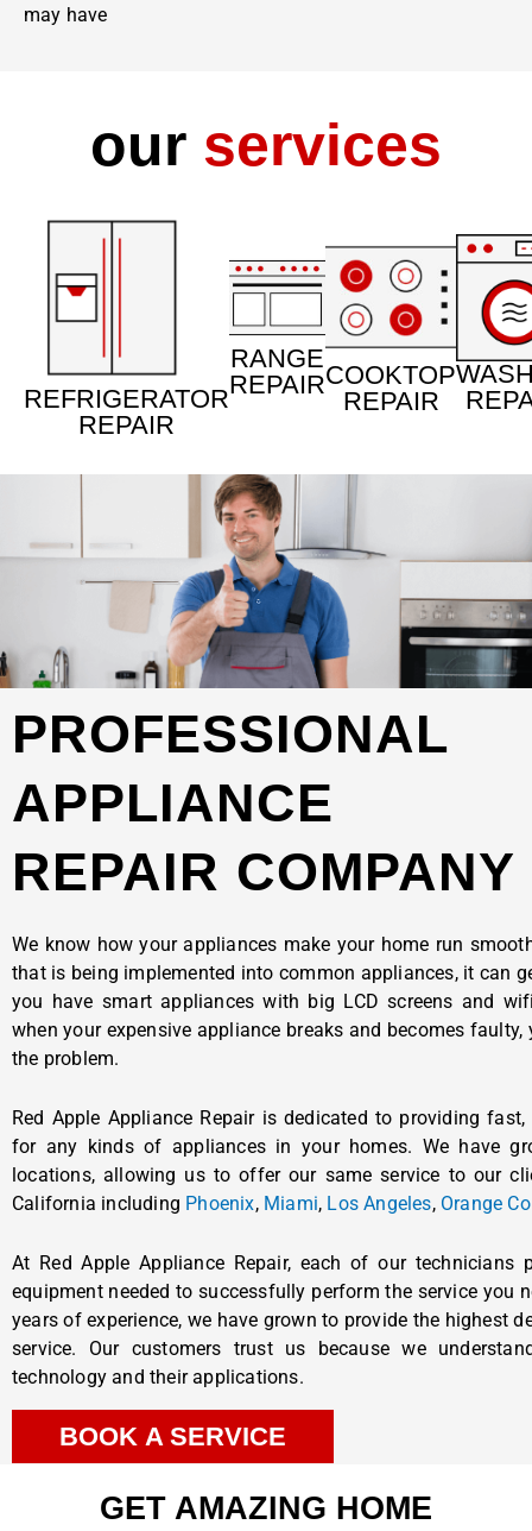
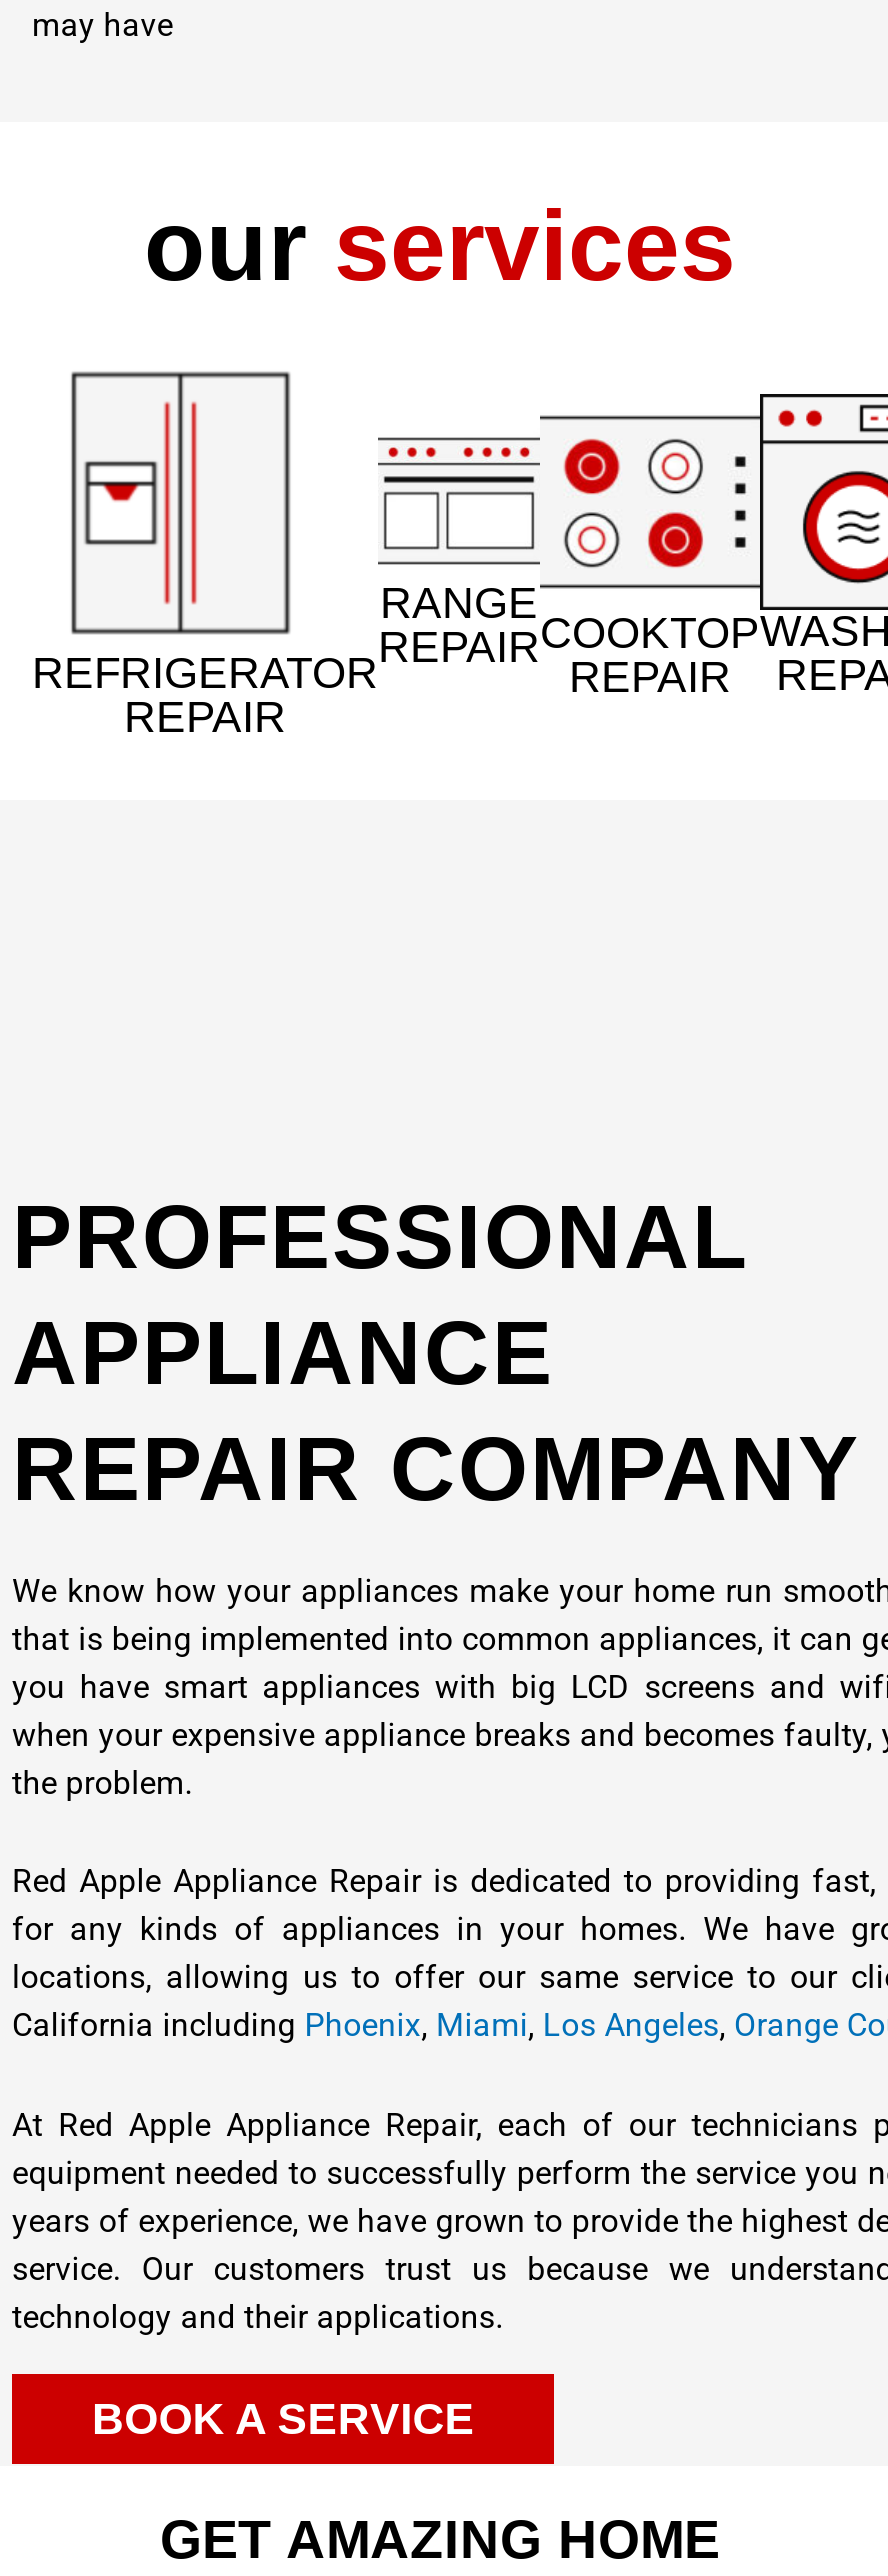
[4,473,528,689] [image] -> none

